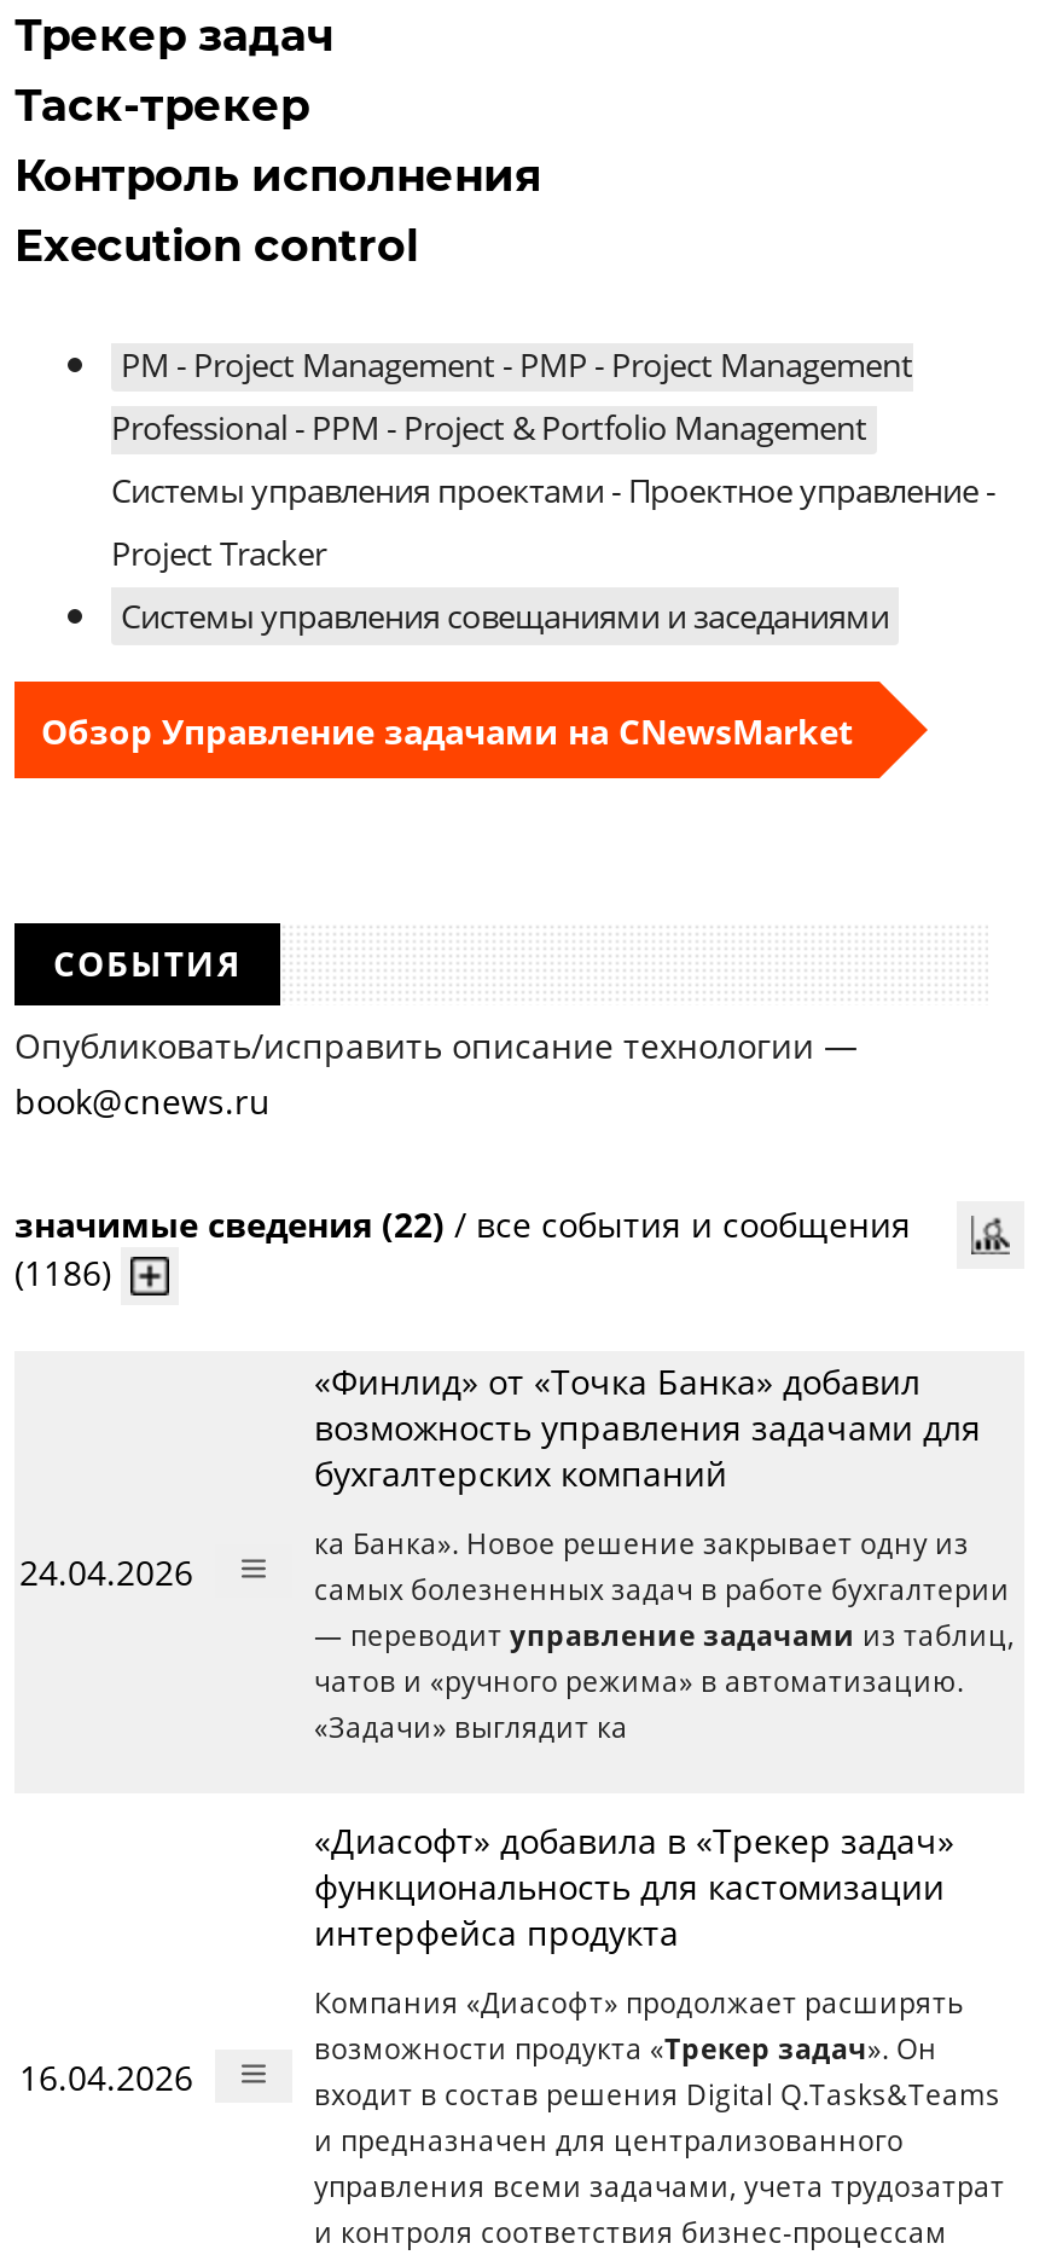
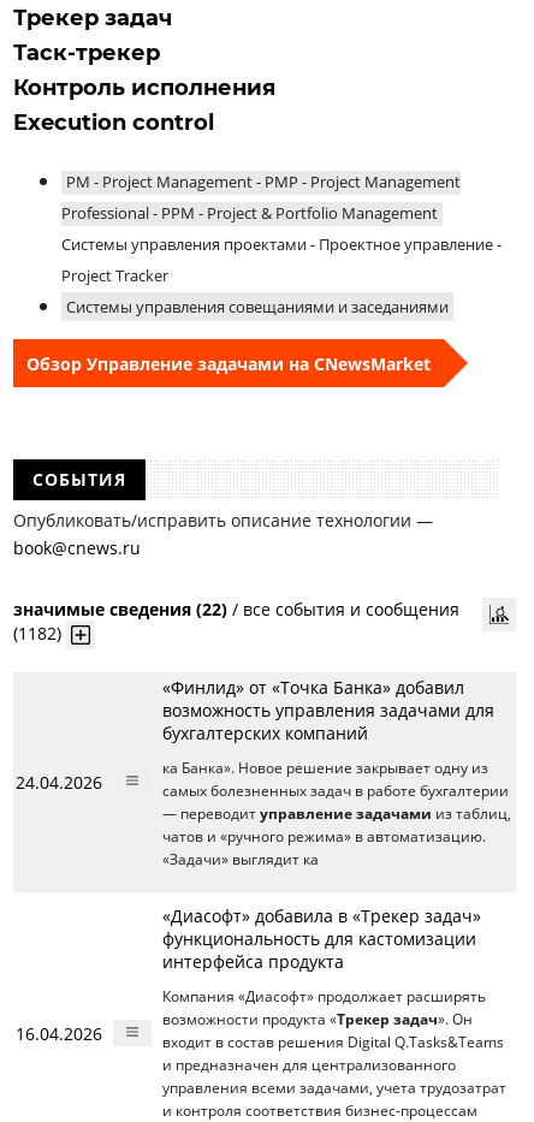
[14,1249,111,1295] (1186) -> [13,621,61,644] (1182)

